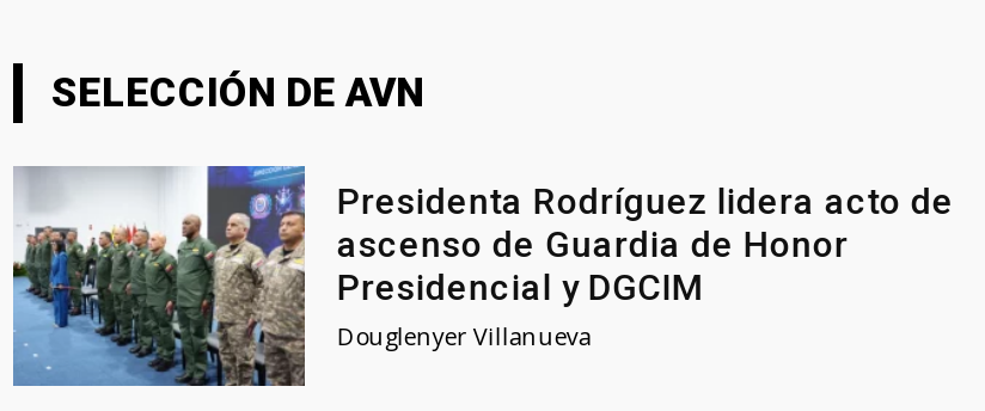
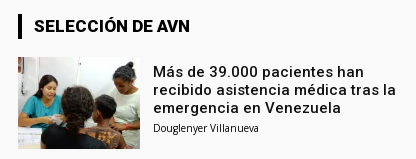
[11,164,954,388] [image] | Presidenta Rodríguez lidera acto de | ascenso de Guardia de Honor | Presidencial y DGCIM -> [17,57,396,150] [image] | Más de 39.000 pacientes han | recibido asistencia médica tras la | emergencia en Venezuela

